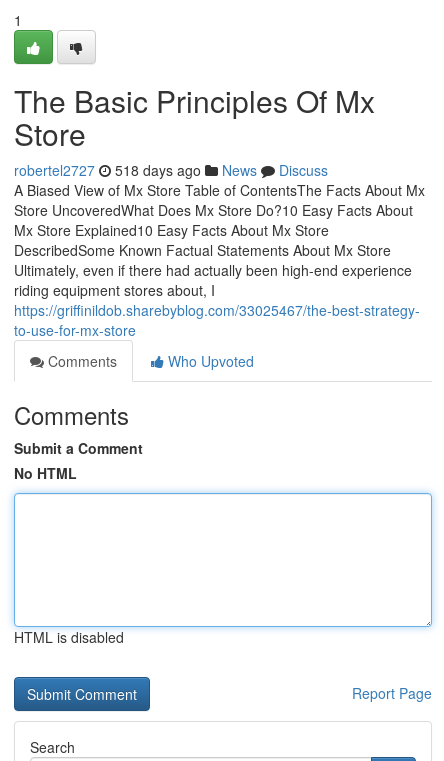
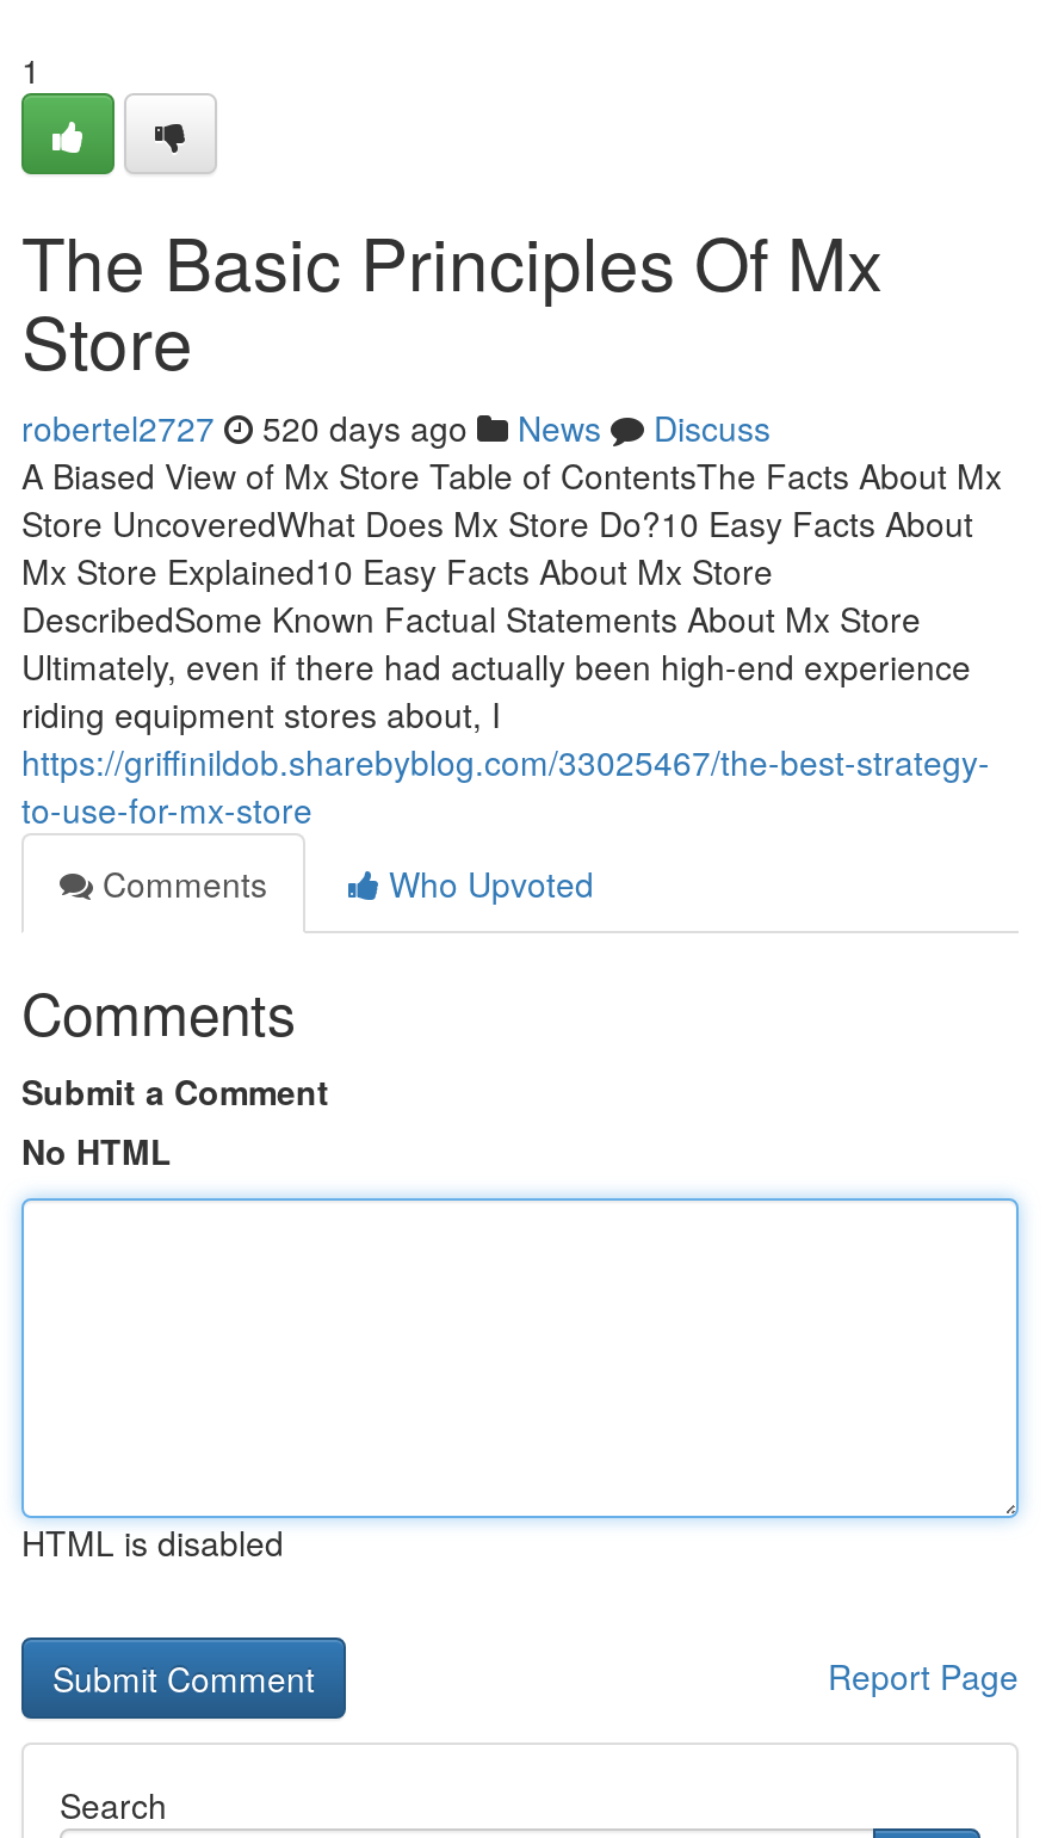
[14,160,328,180] robertel2727 518 days ago News Discuss -> [21,403,771,451] robertel2727 520 days ago News Discuss

